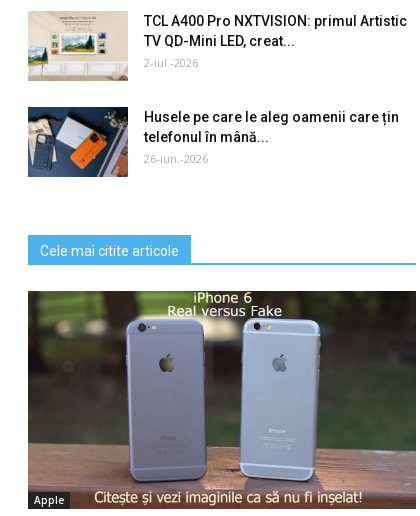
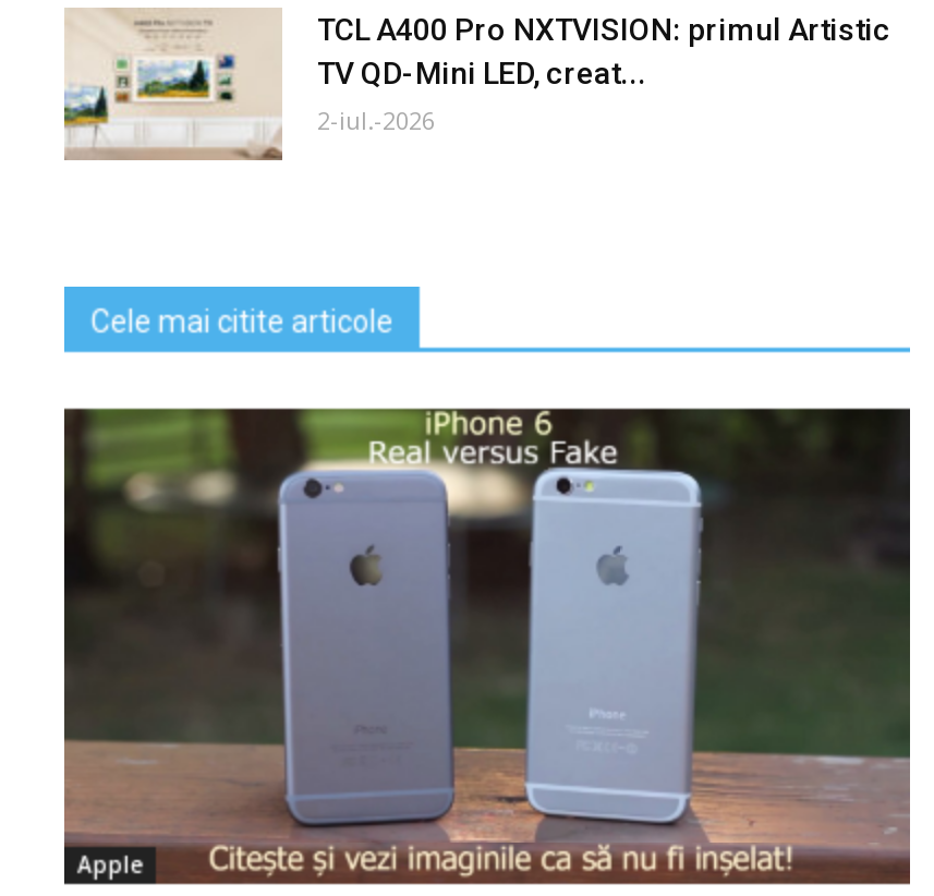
[27,106,399,178] [image] | Husele pe care le aleg oamenii care țin | telefonul în mână... | 26-iun.-2026 -> none

